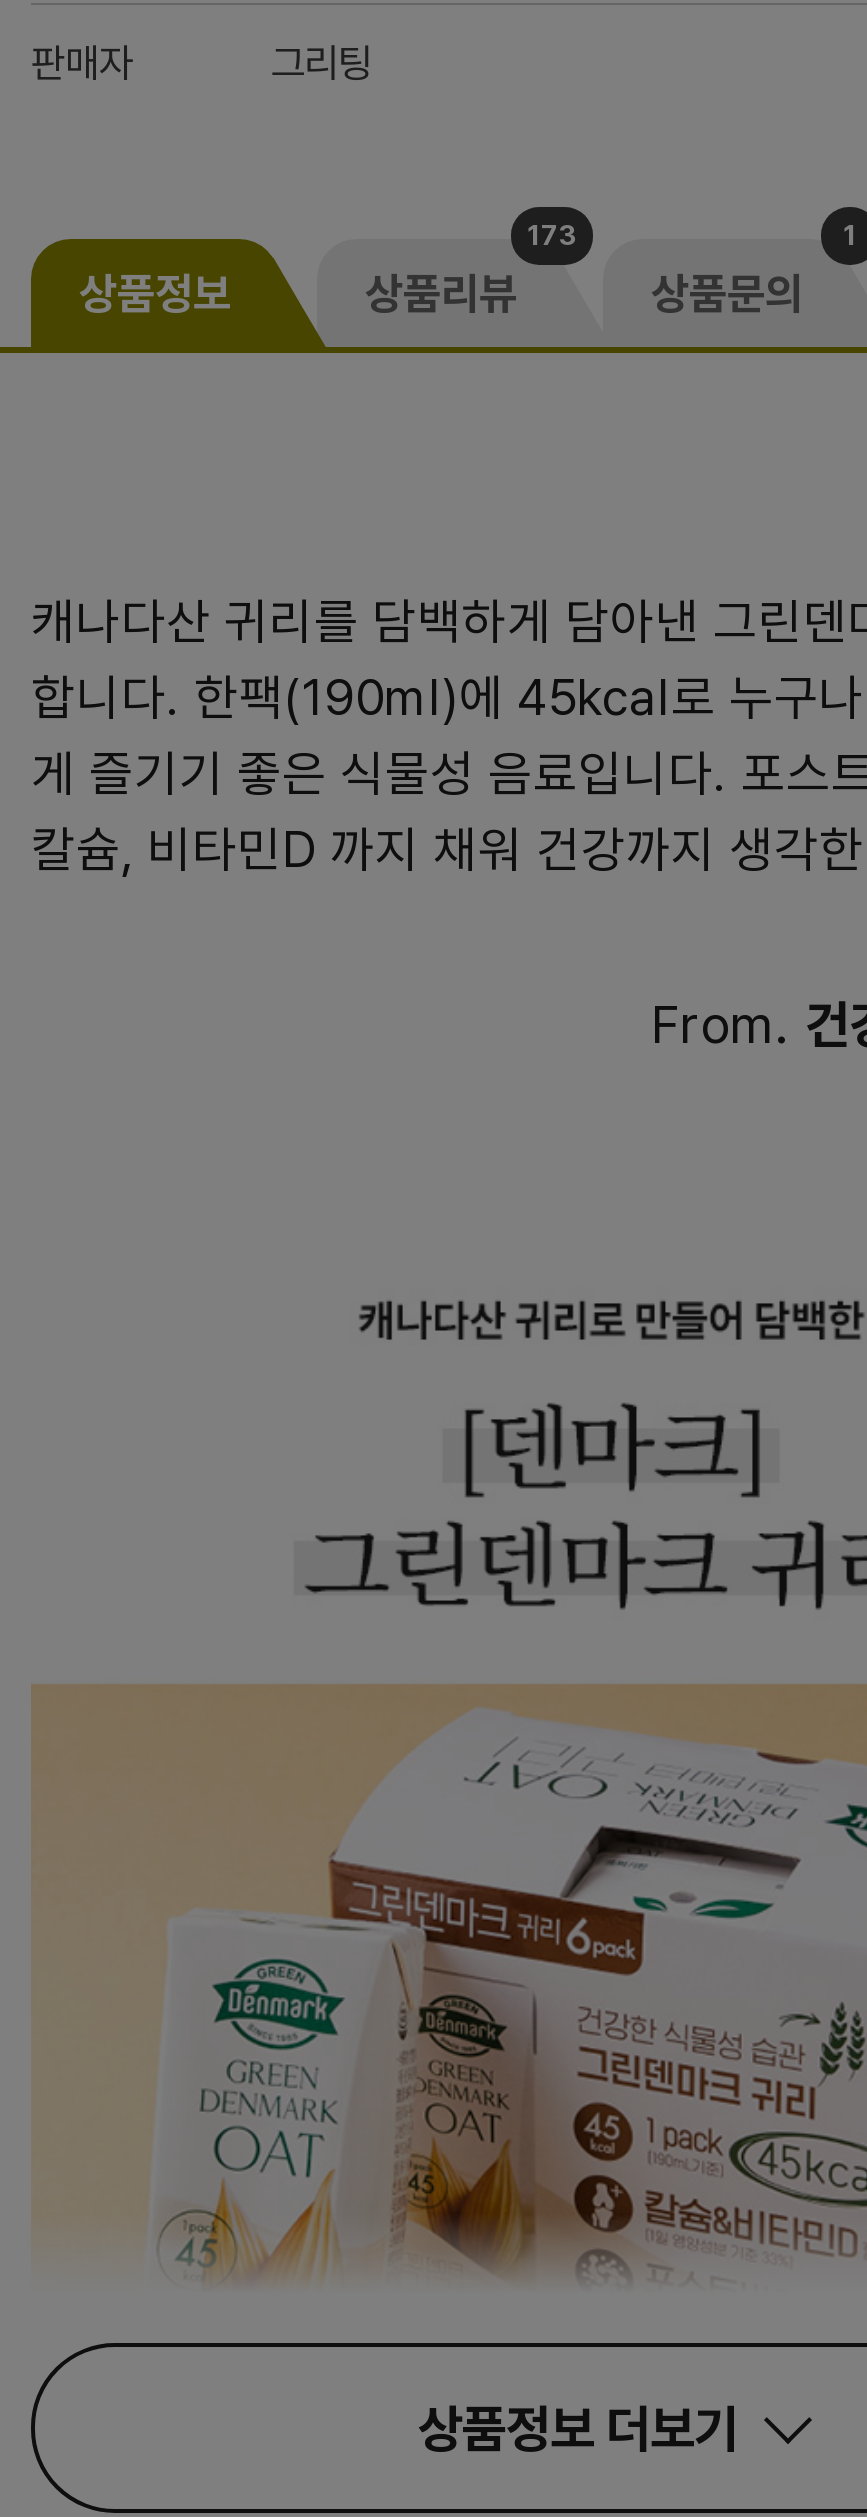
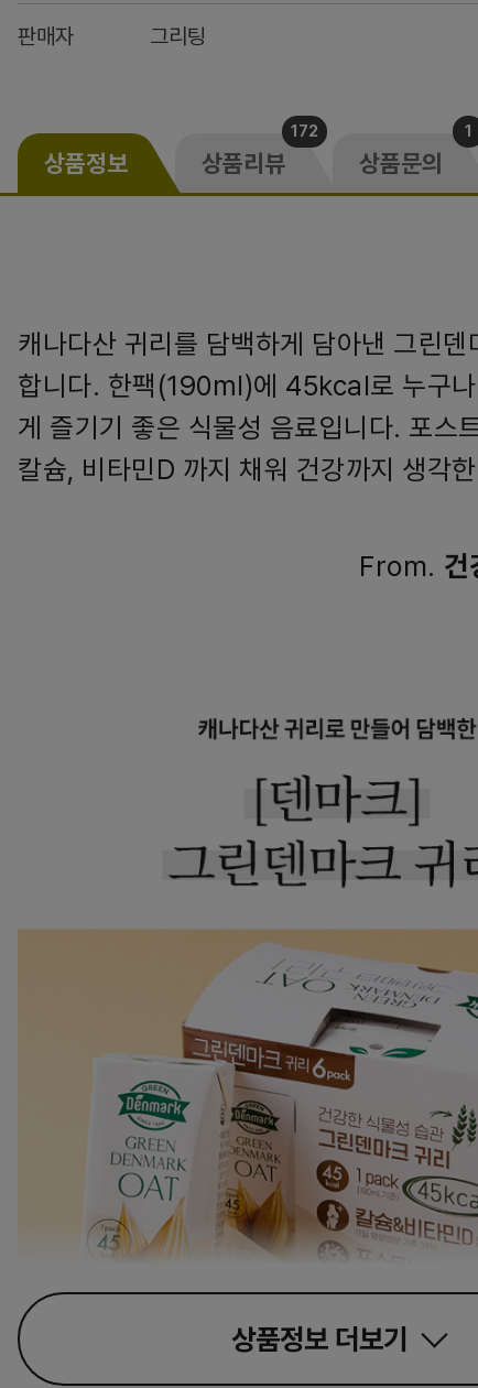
[527,219,577,251] 173 -> [291,122,318,140] 172

